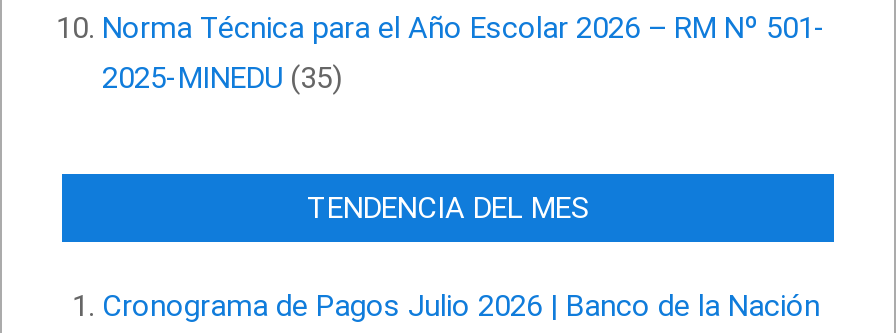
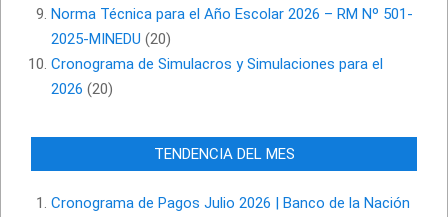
[102,59,342,95] 2025-MINEDU (35) -> [51,30,383,98] 2025-MINEDU (20) | Cronograma de Simulacros y Simulaciones para el | 2026 (20)

